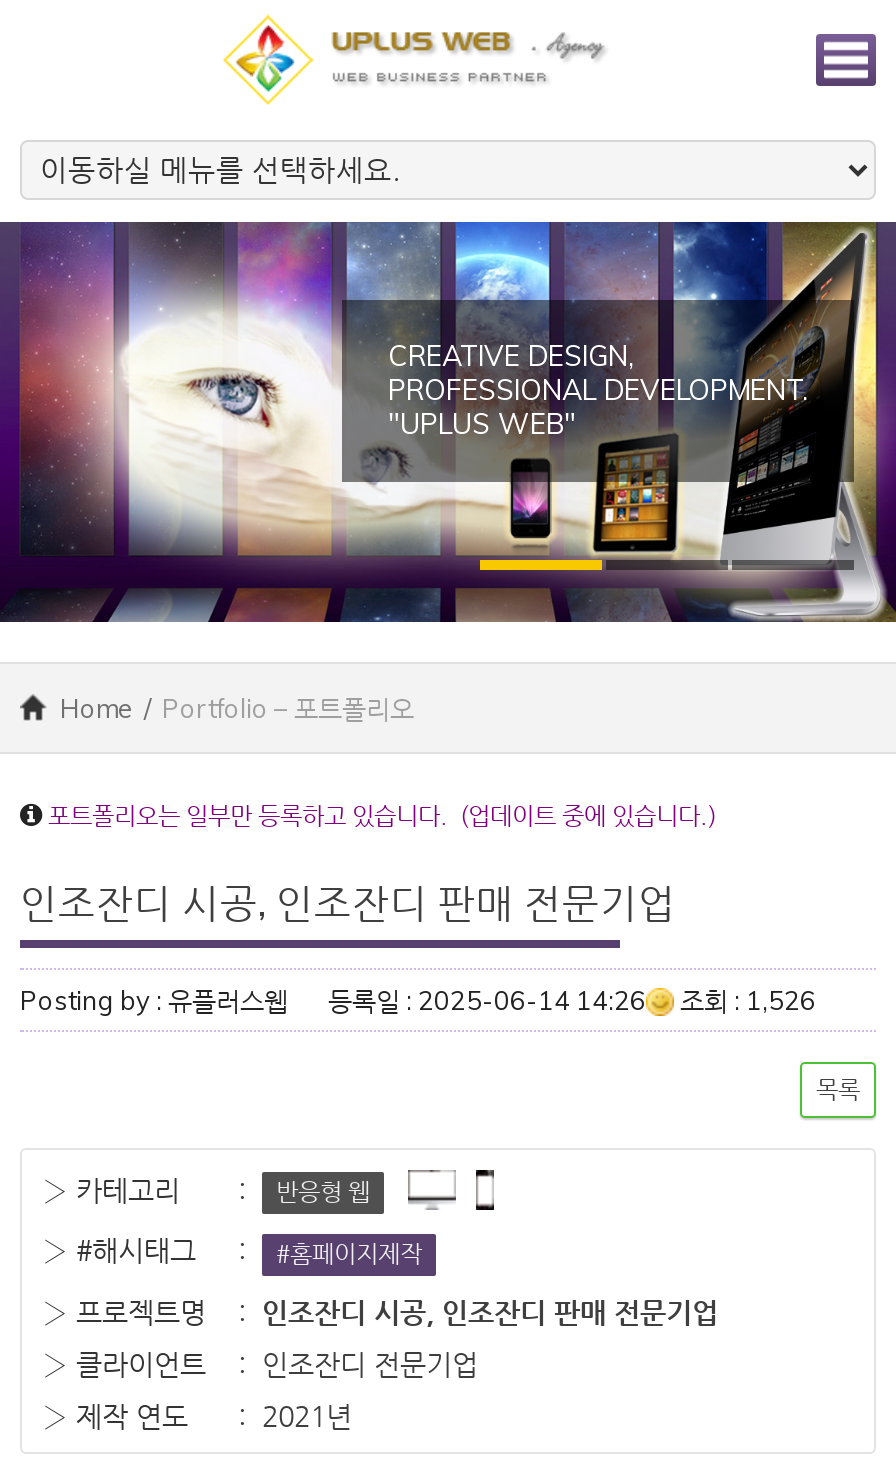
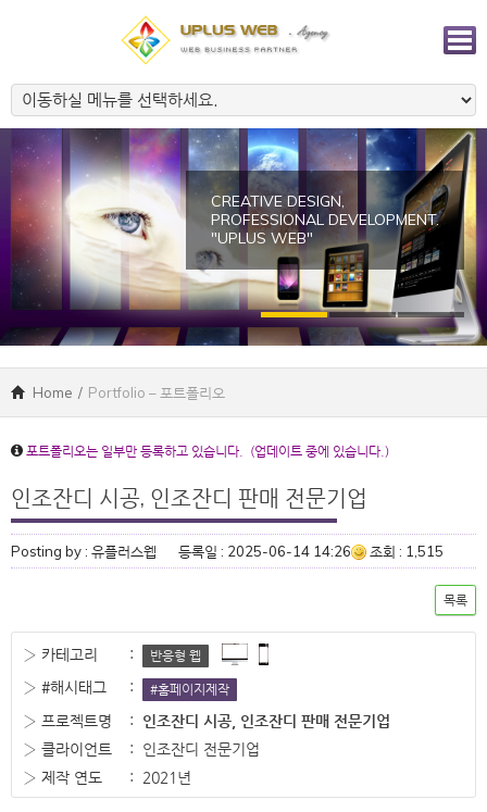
[20,984,828,1016] Posting by : 유플러스웹 등록일 : 2025-06-14 14:26 조회 : 1,526 -> [11,542,450,560] Posting by : 유플러스웹 등록일 : 2025-06-14 14:26 조회 : 1,515

